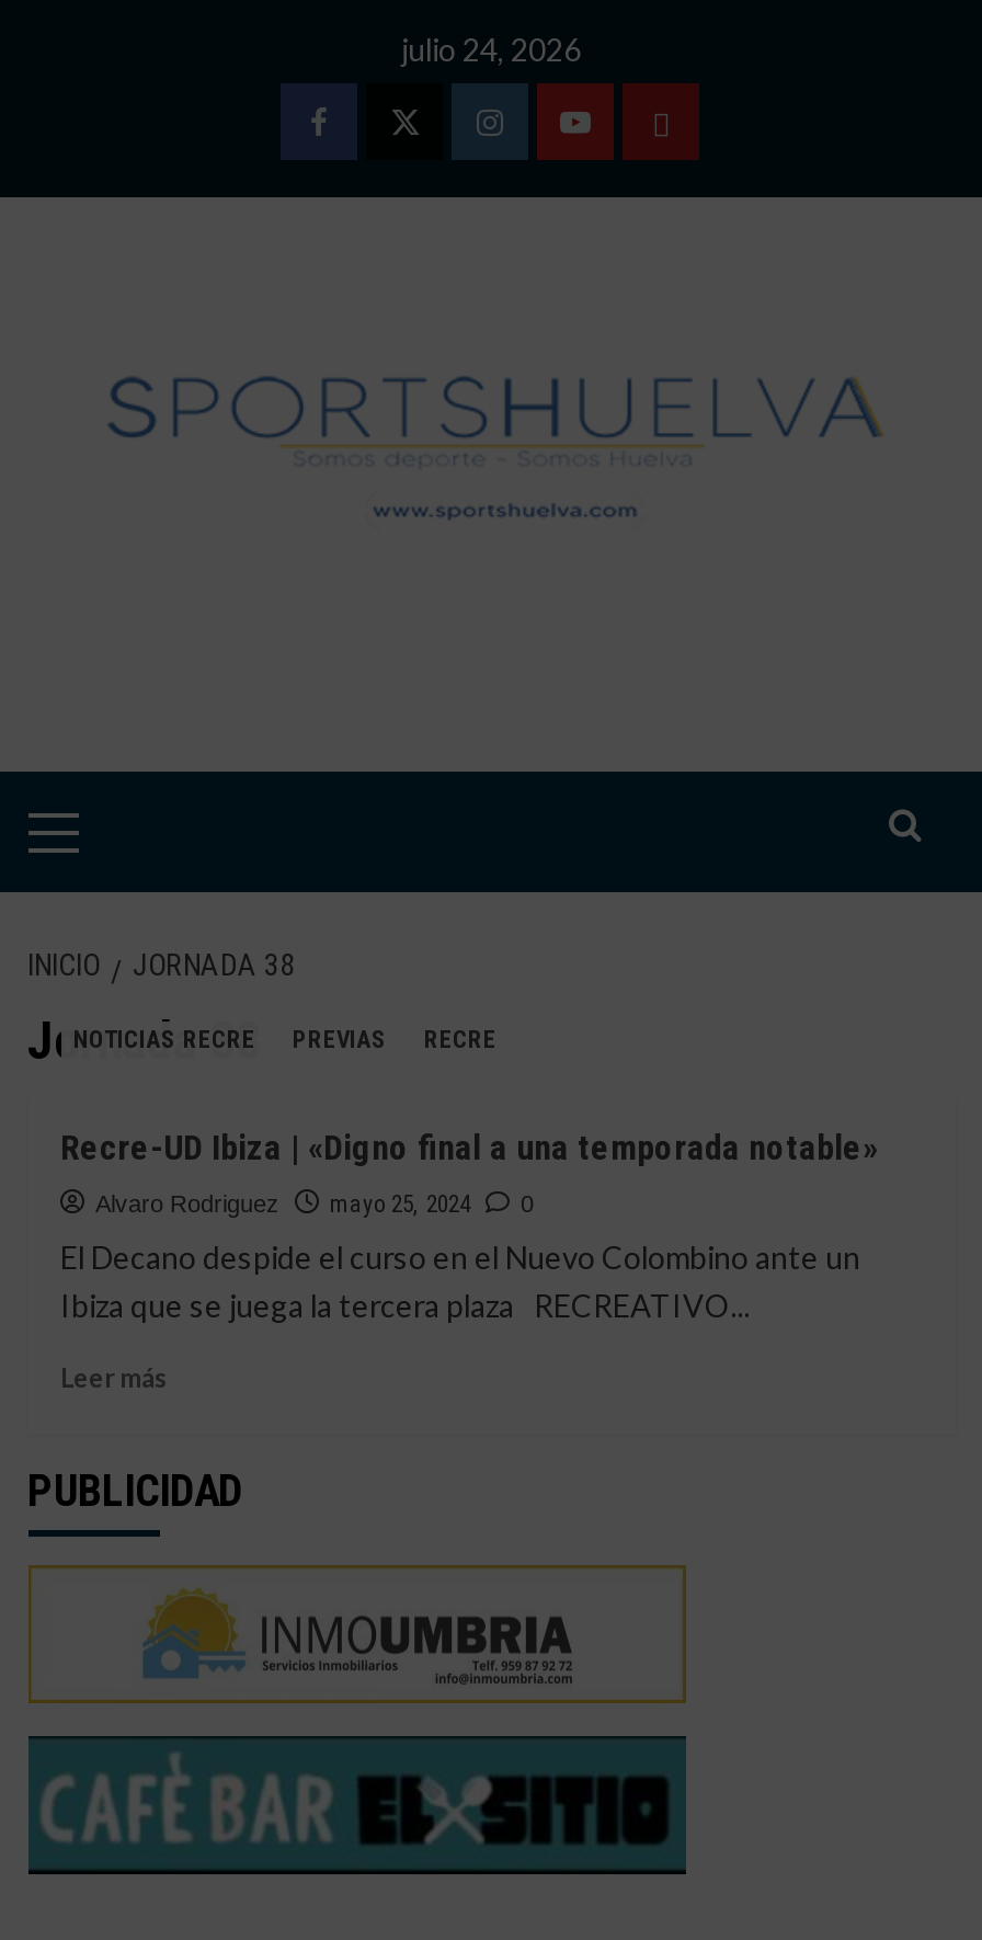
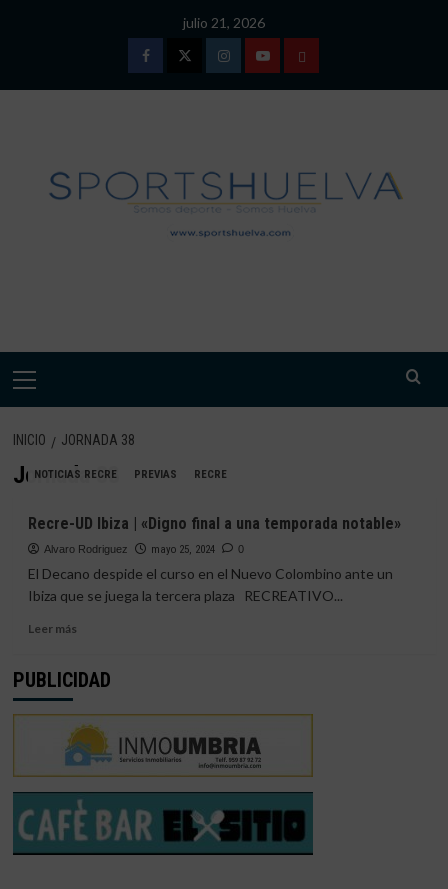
[401,31,581,68] julio 24, 2026 -> [183,14,265,31] julio 21, 2026

